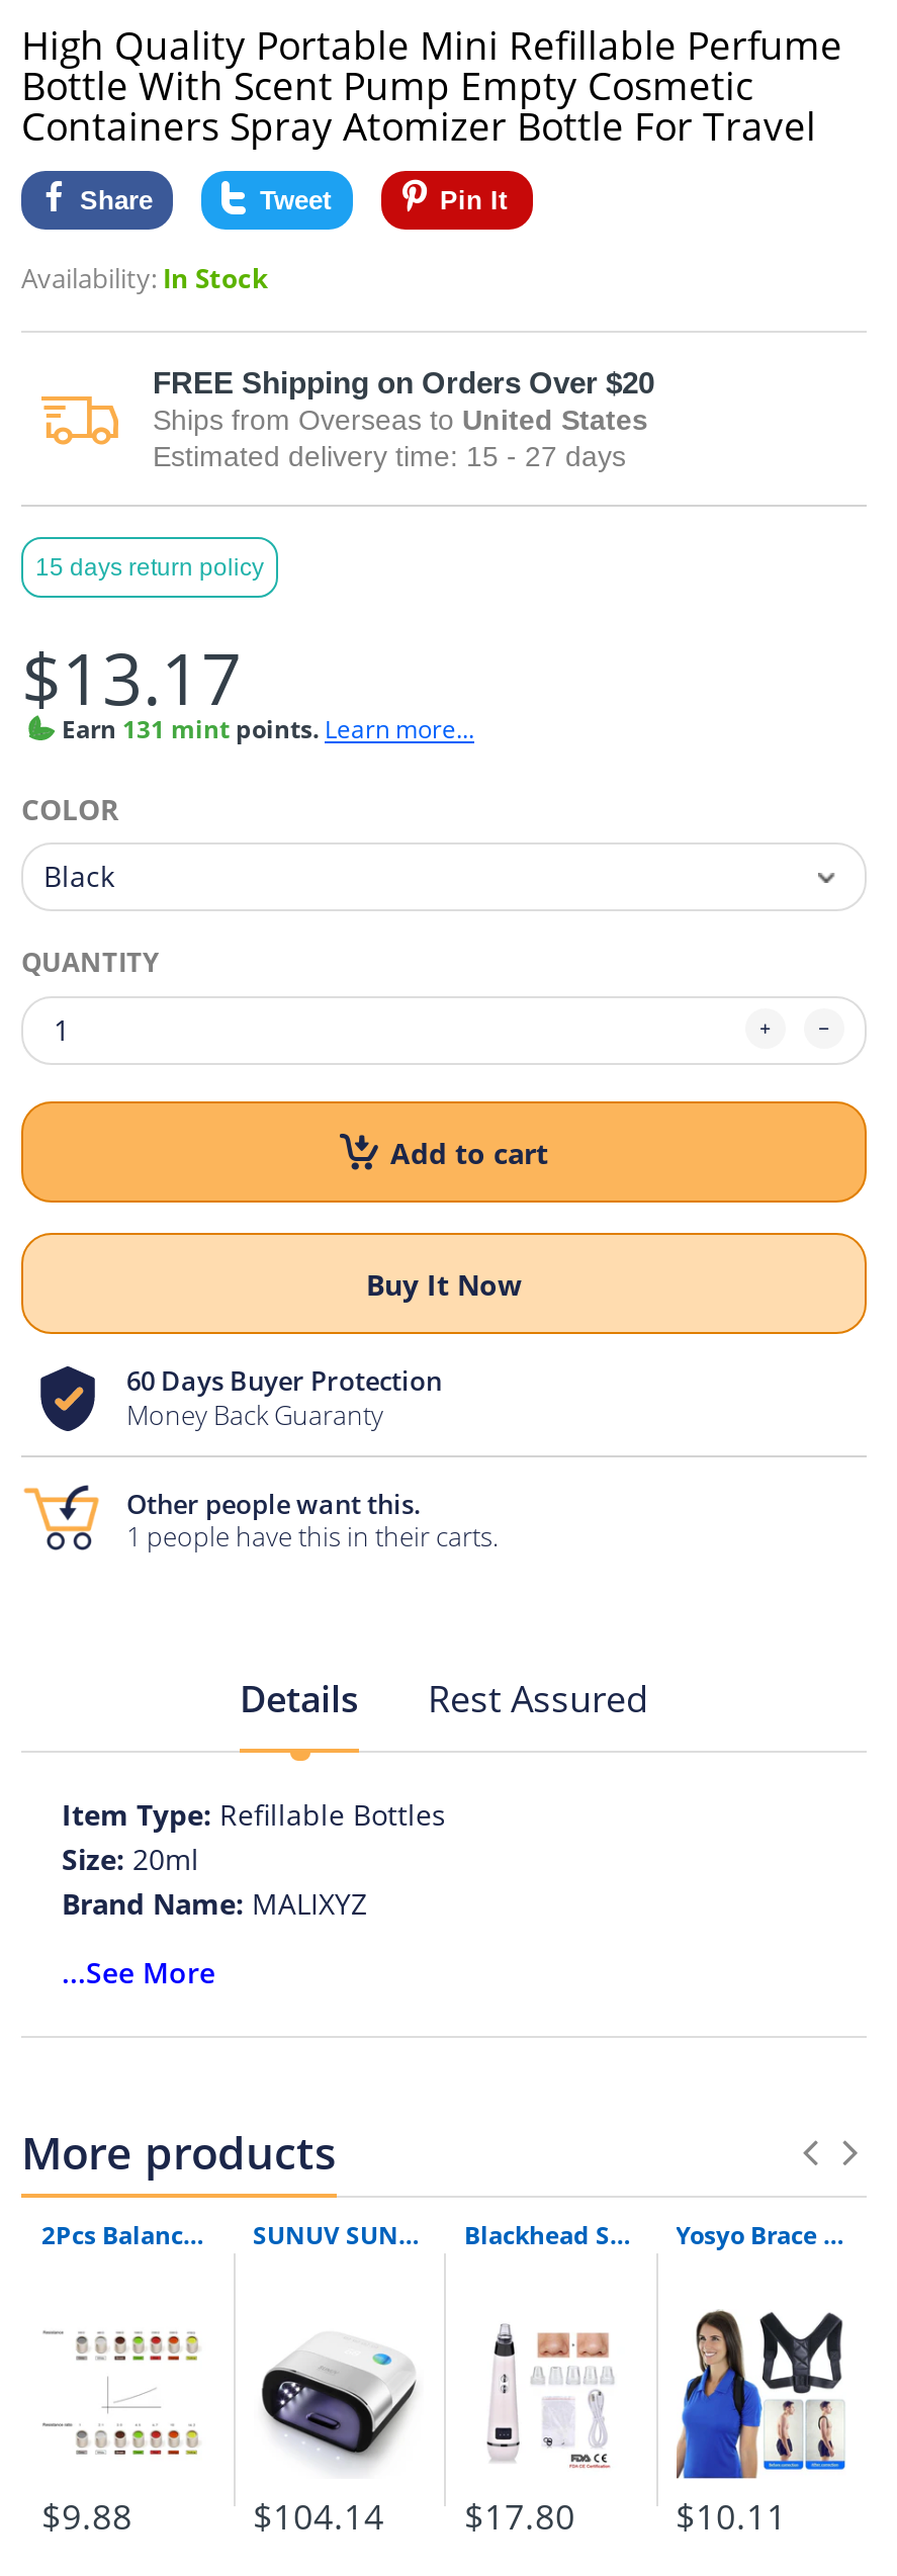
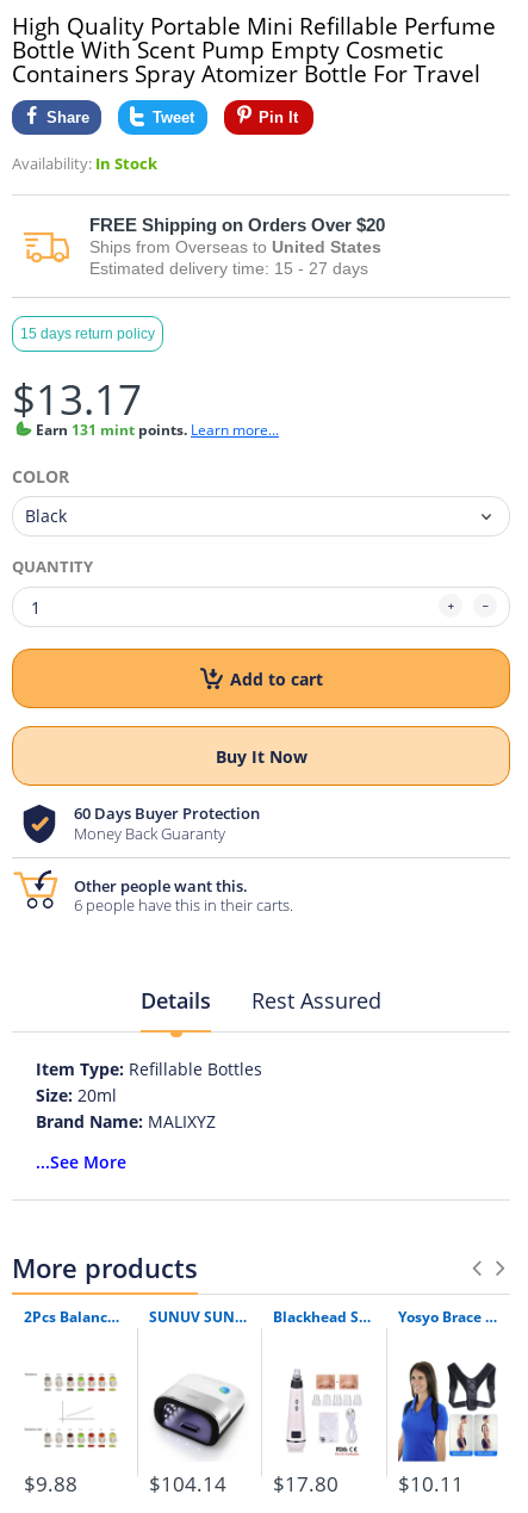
[23,1477,499,1553] [image] | 1 people have this in their carts. -> [13,869,293,916] [image] | 6 people have this in their carts.

